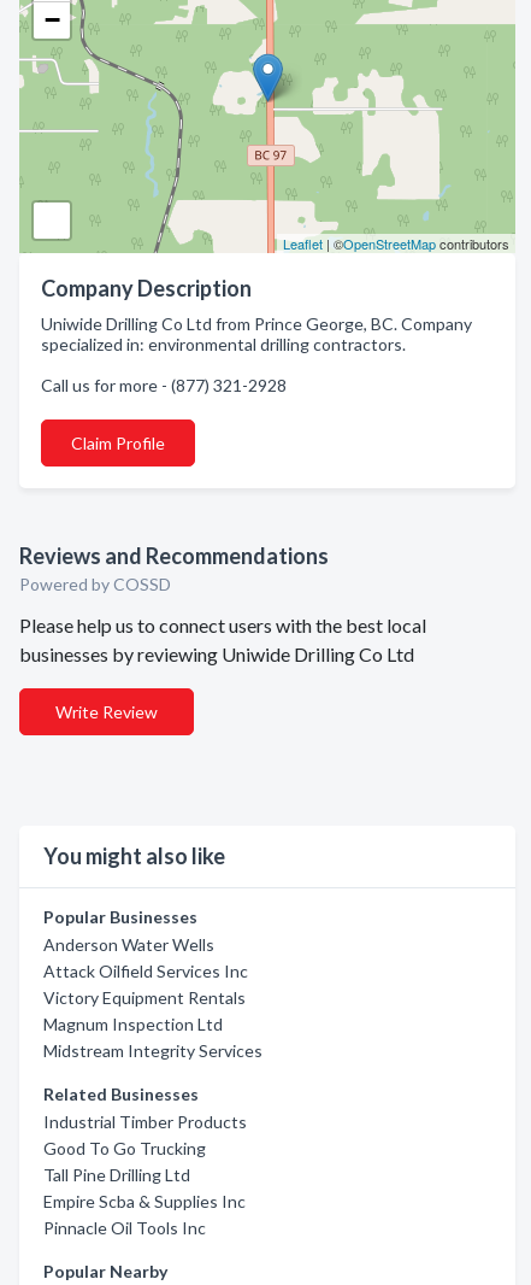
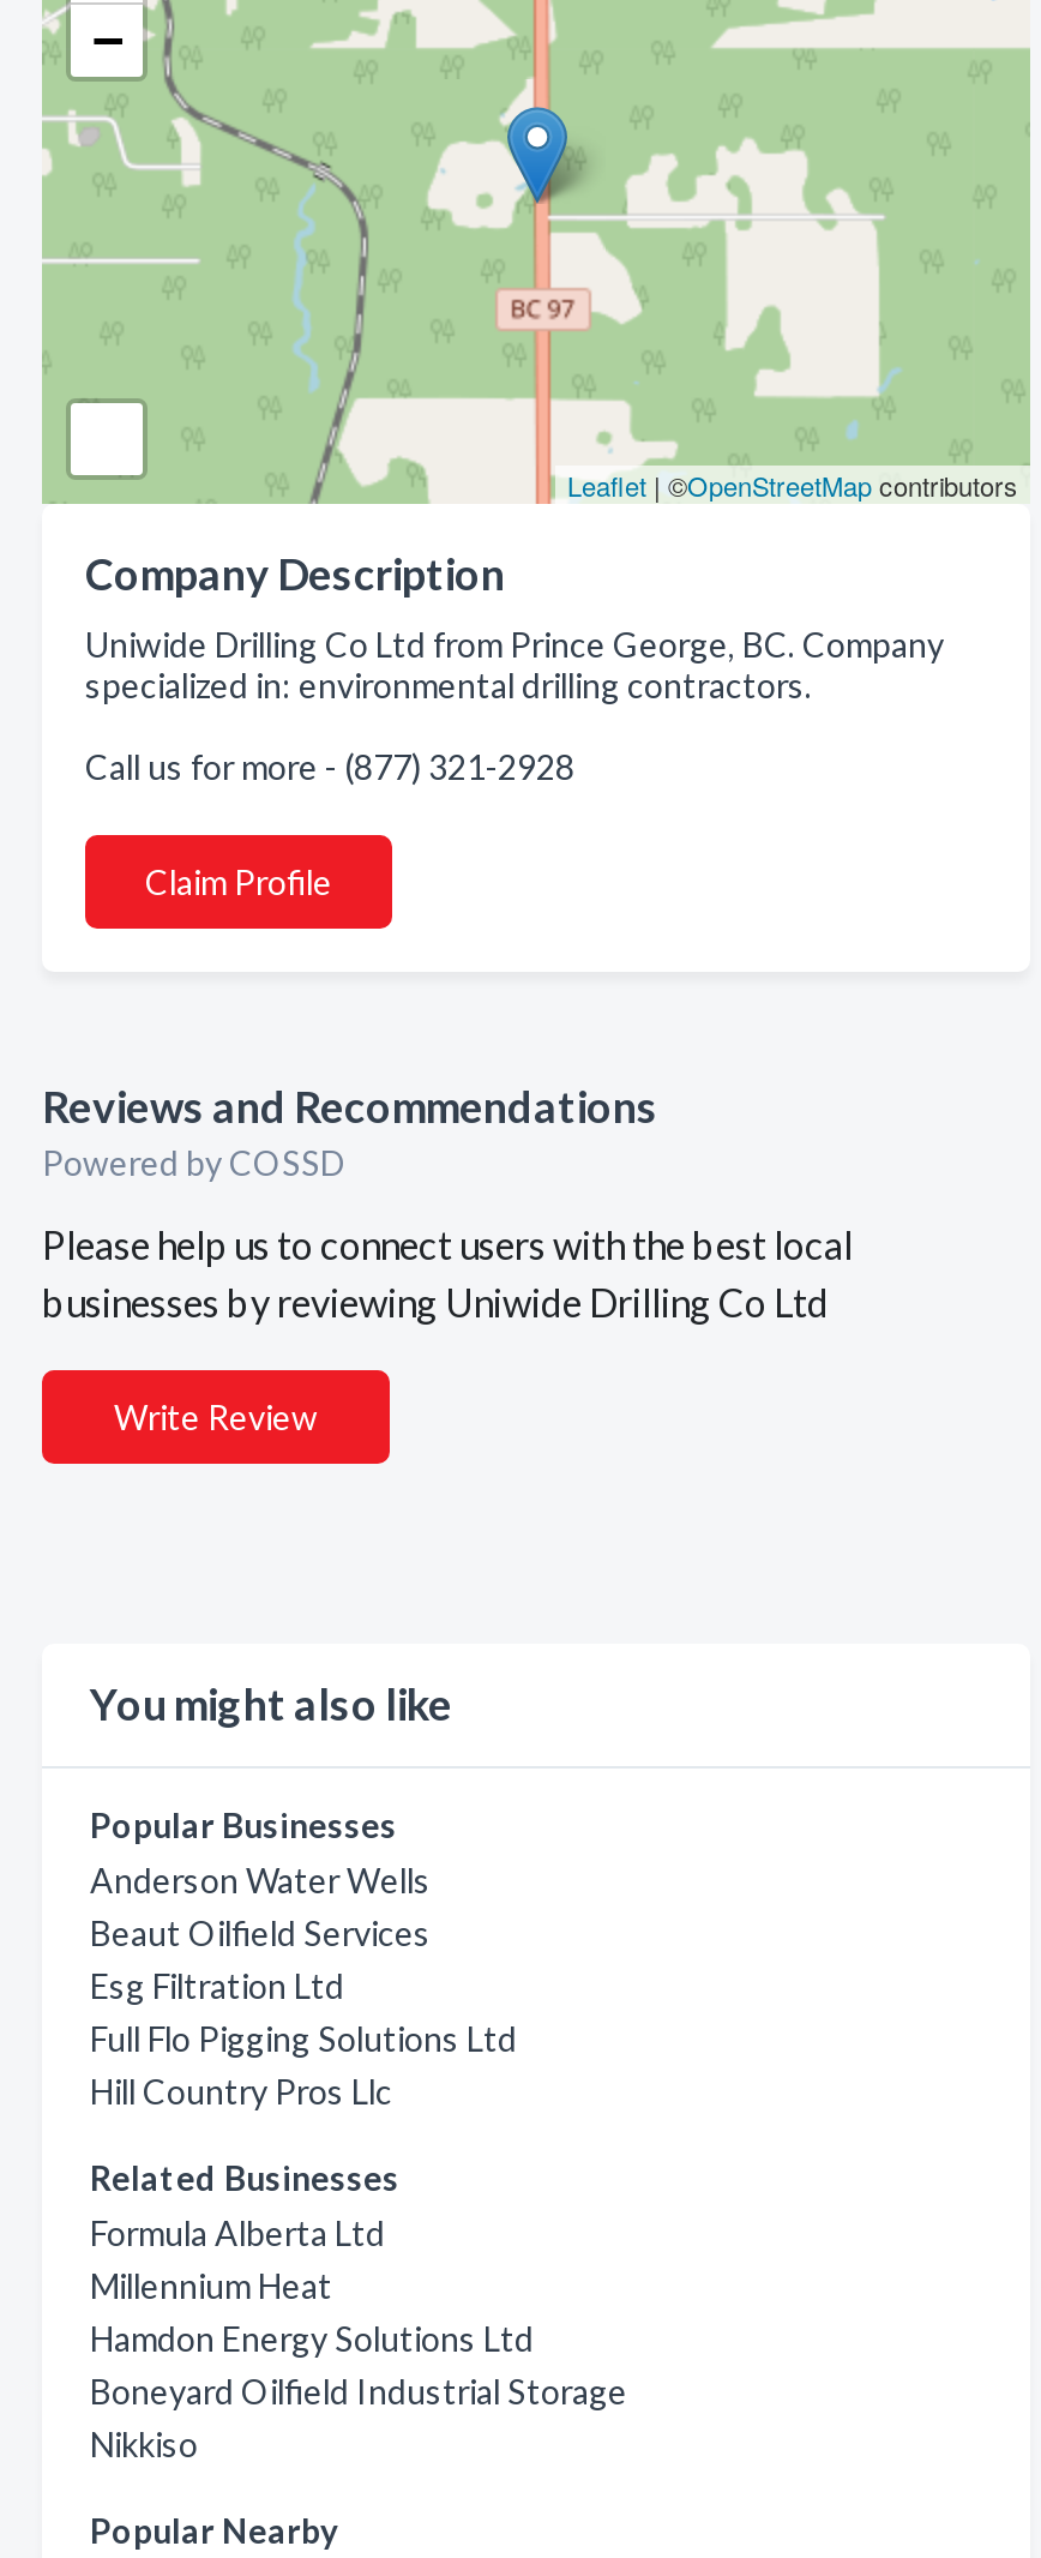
[43,961,262,1061] Attack Oilfield Services Inc | Victory Equipment Rentals | Magnum Inspection Ltd | Midstream Integrity Services -> [90,1913,517,2112] Beaut Oilfield Services | Esg Filtration Ltd | Full Flo Pigging Solutions Ltd | Hill Country Pros Llc
[43,1111,247,1238] Industrial Timber Products | Good To Go Trucking | Tall Pine Drilling Ltd | Empire Scba & Supplies Inc | Pinnacle Oil Tools Inc -> [90,2212,627,2464] Formula Alberta Ltd | Millennium Heat | Hamdon Energy Solutions Ltd | Boneyard Oilfield Industrial Storage | Nikkiso

